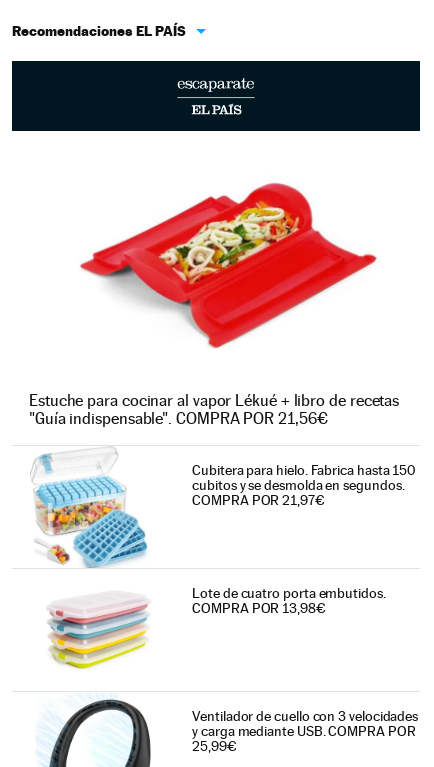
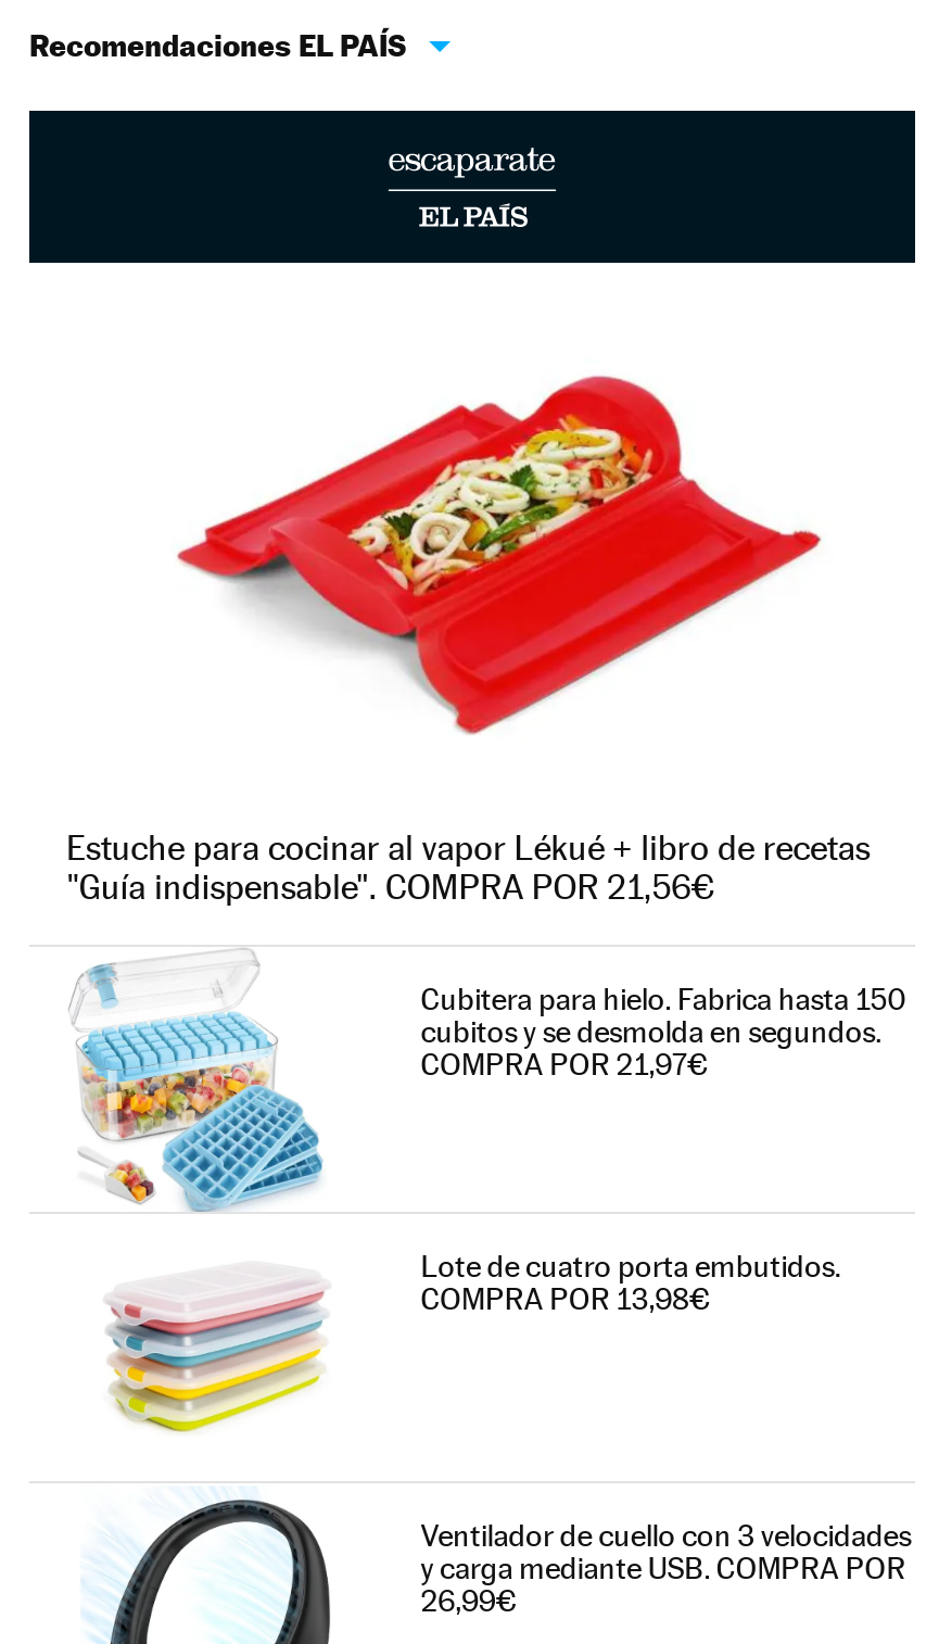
[192,738,237,754] 25,99€ -> [421,1582,517,1617] 26,99€

